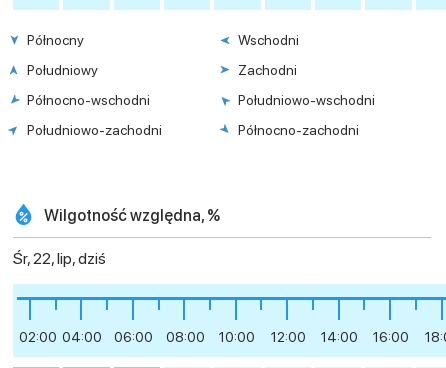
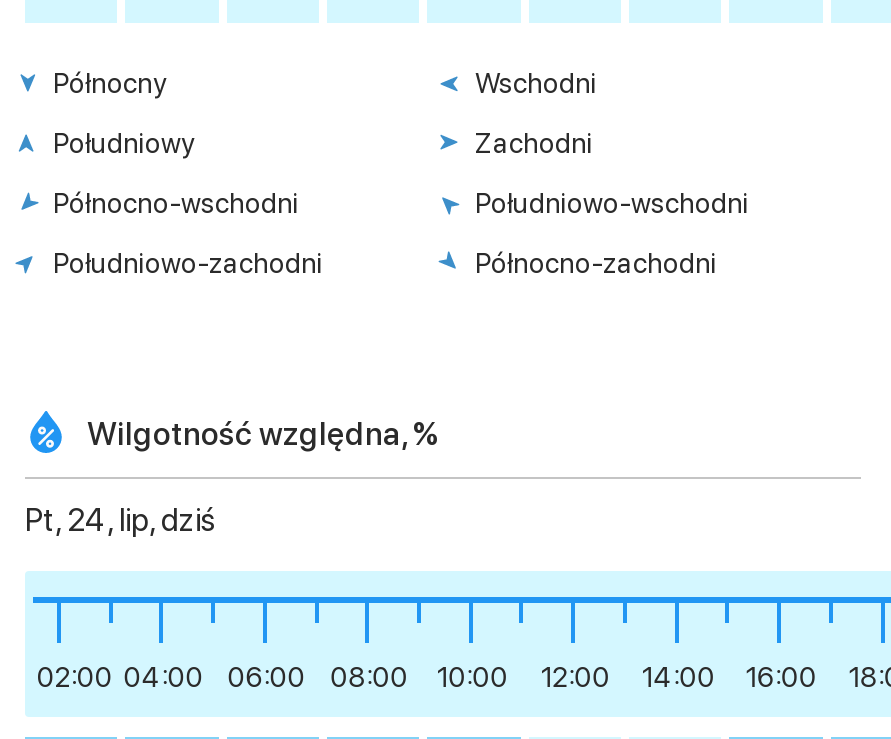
[13,249,106,268] Śr, 22, lip, dziś -> [25,501,217,539] Pt, 24, lip, dziś

